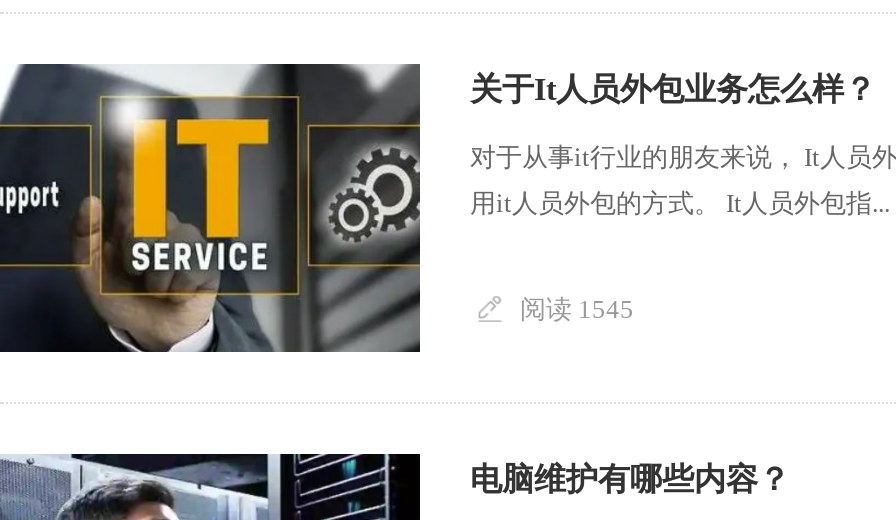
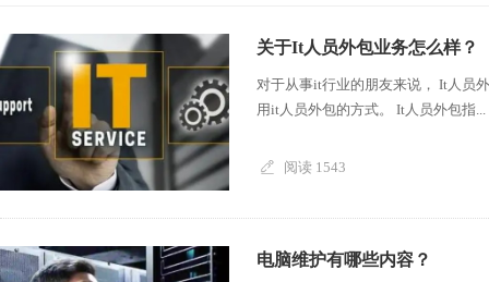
[520,294,634,324] 阅读 1545 -> [284,159,346,175] 阅读 1543

